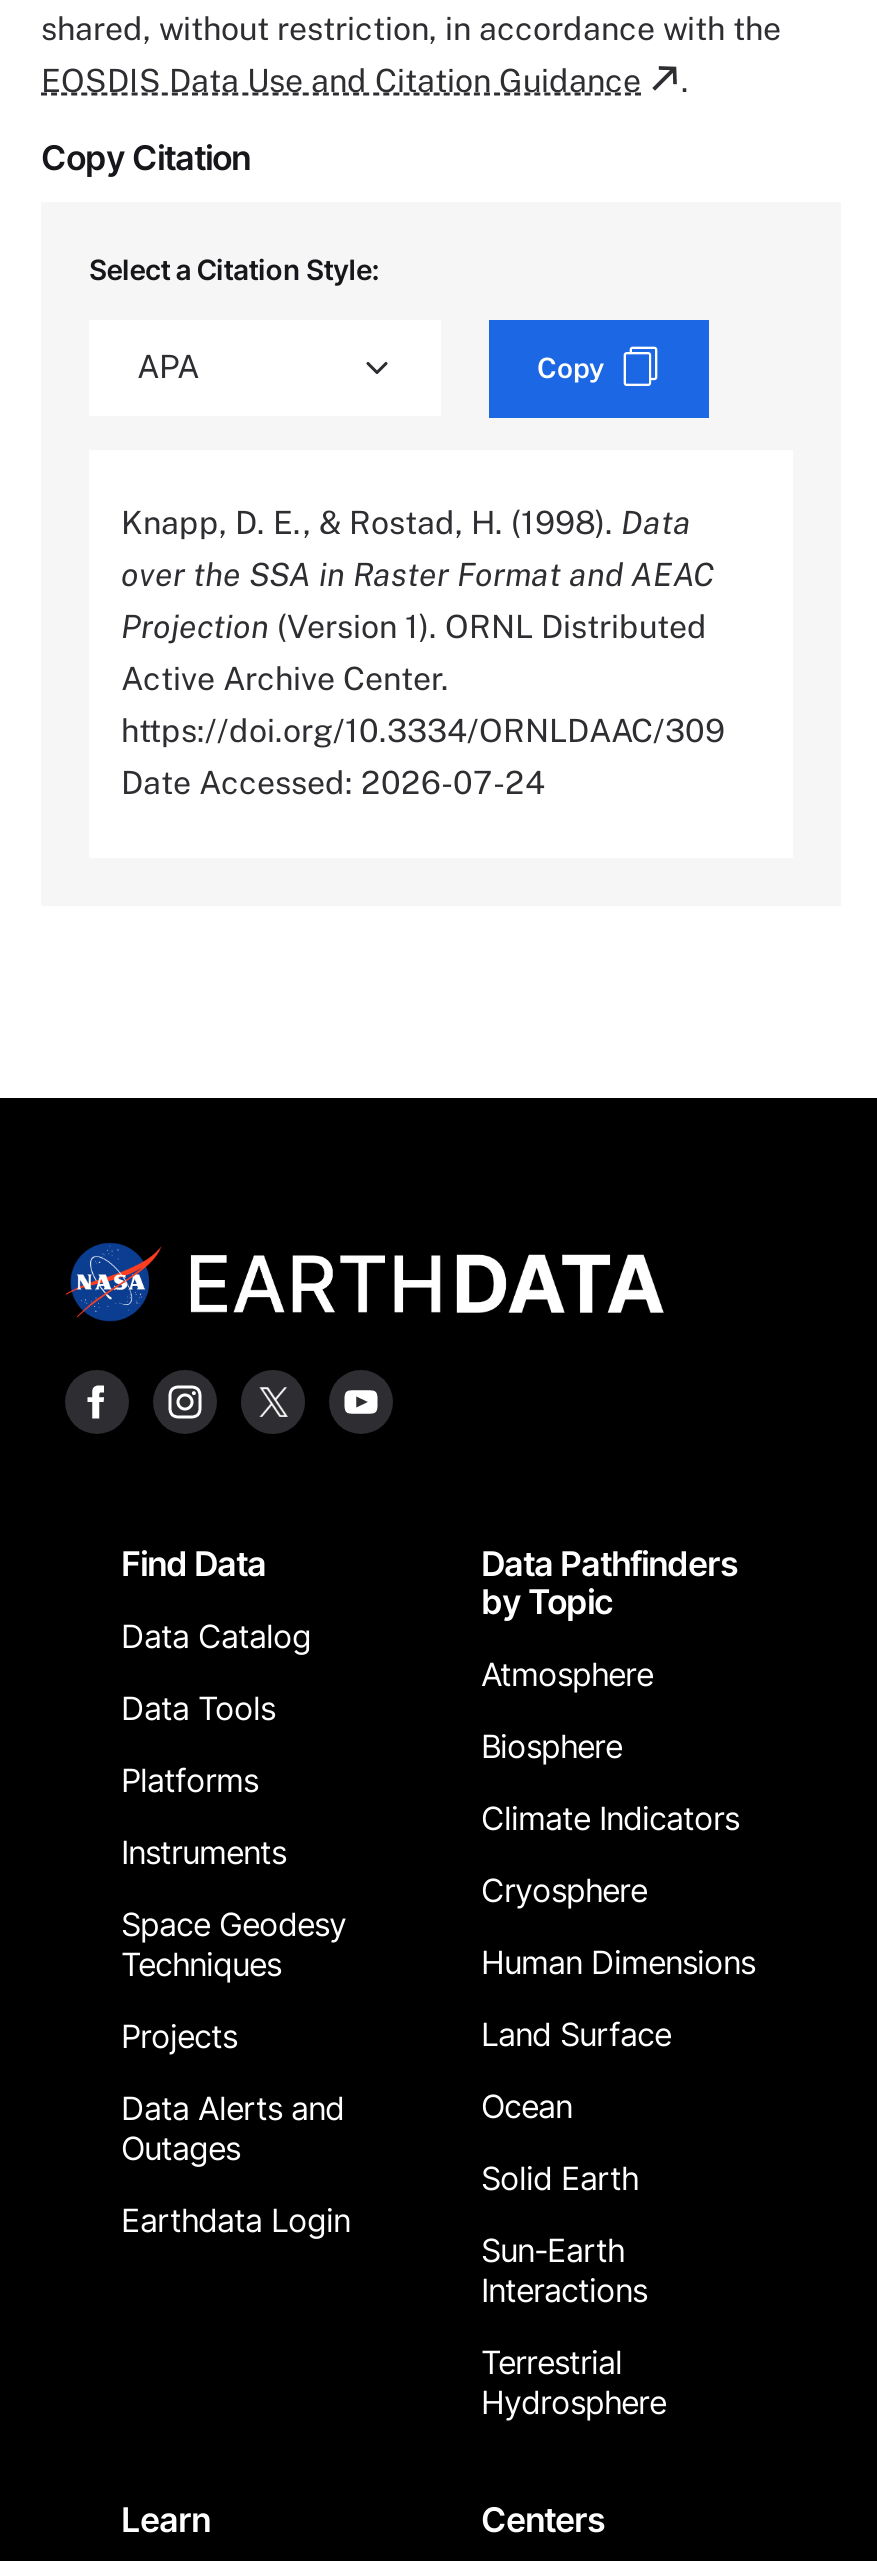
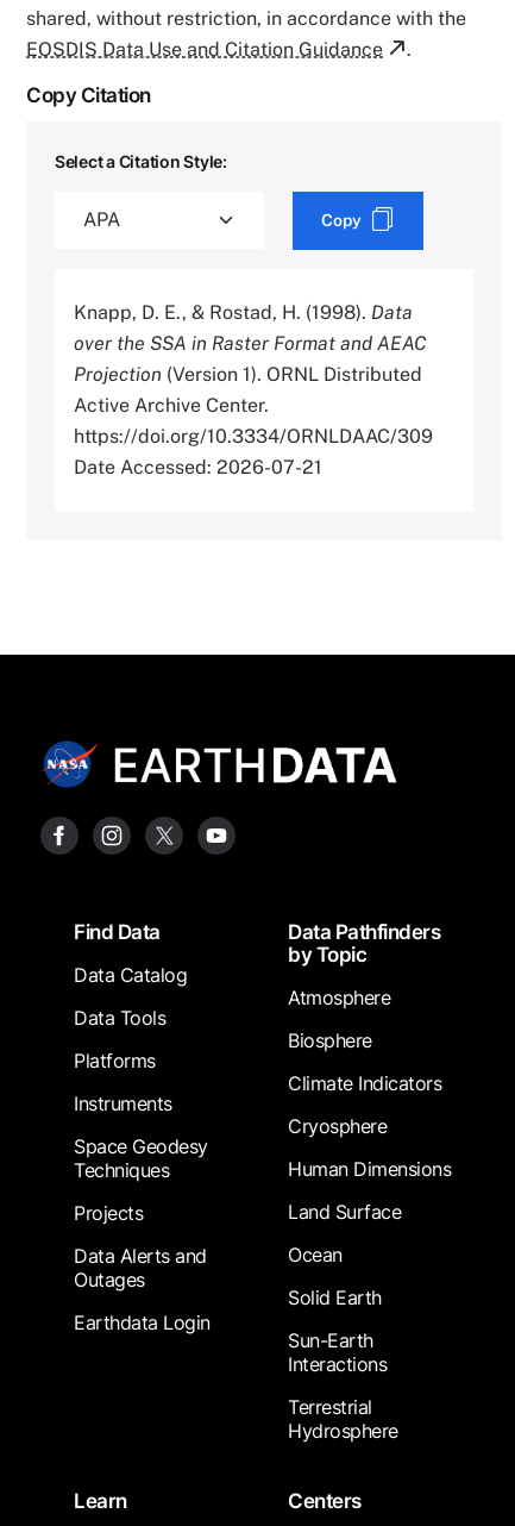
[121,764,545,802] Date Accessed: 2026-07-24 -> [74,456,322,479] Date Accessed: 2026-07-21

